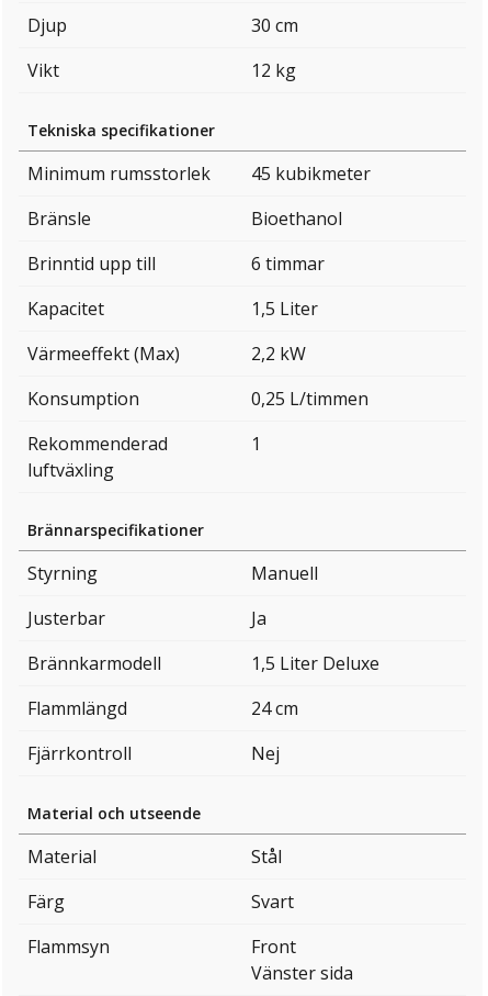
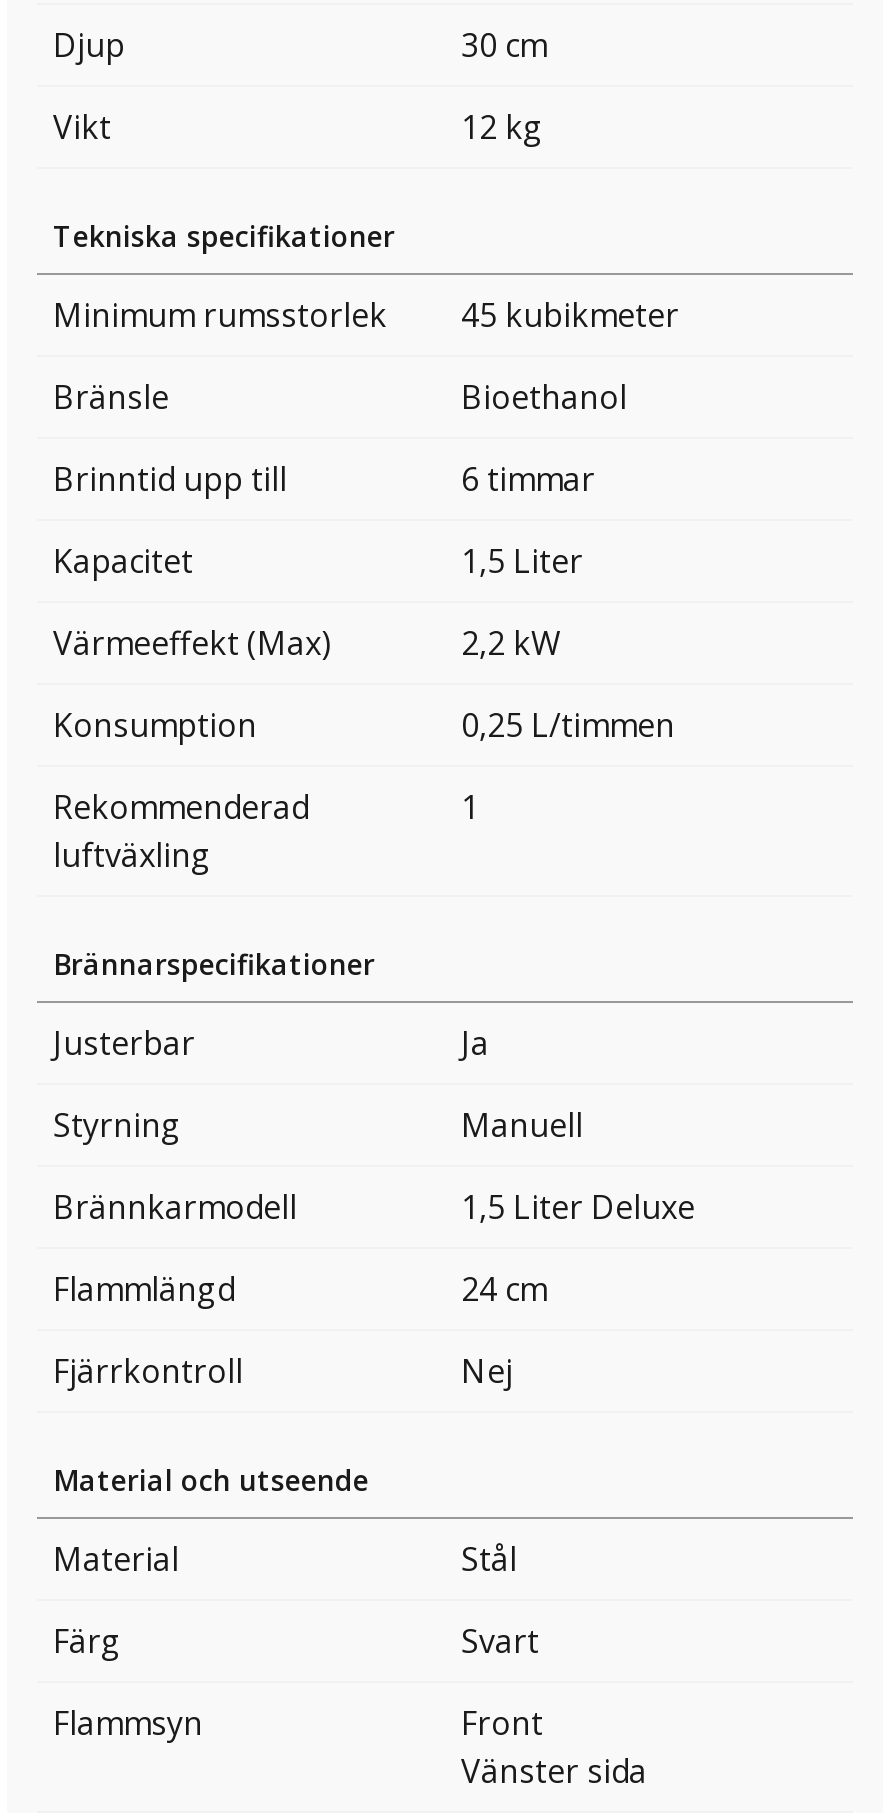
moved [27,561,318,585] -> [53,1103,583,1147]: Styrning | Manuell
moved [27,606,266,630] -> [53,1021,489,1065]: Justerbar | Ja

